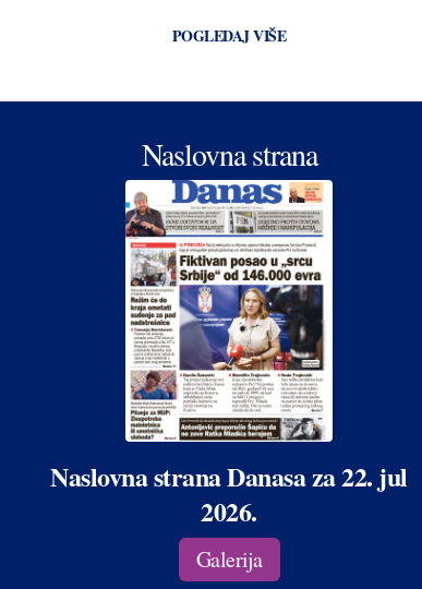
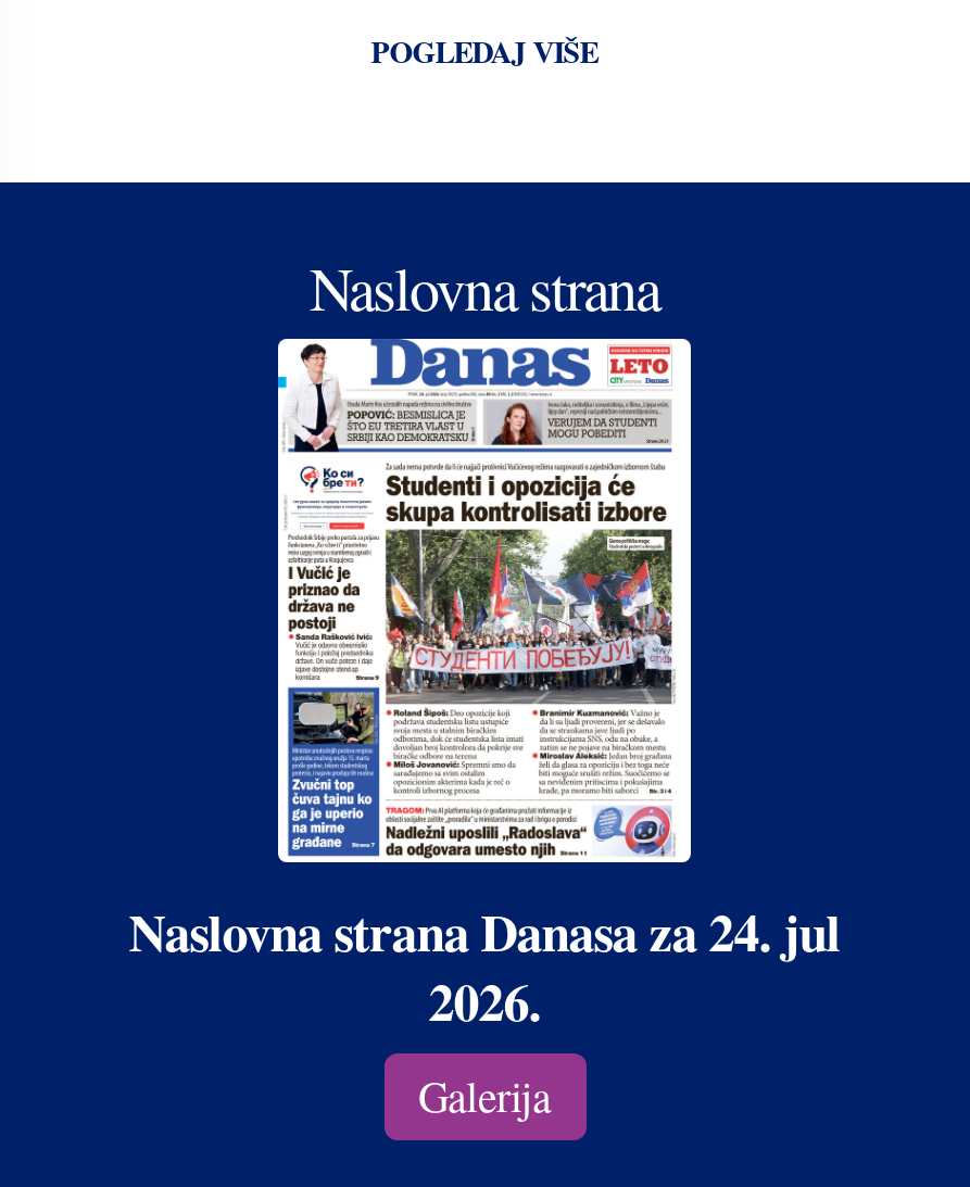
[50,181,408,495] [image] | Naslovna strana Danasa za 22. jul -> [129,341,840,969] [image] | Naslovna strana Danasa za 24. jul

